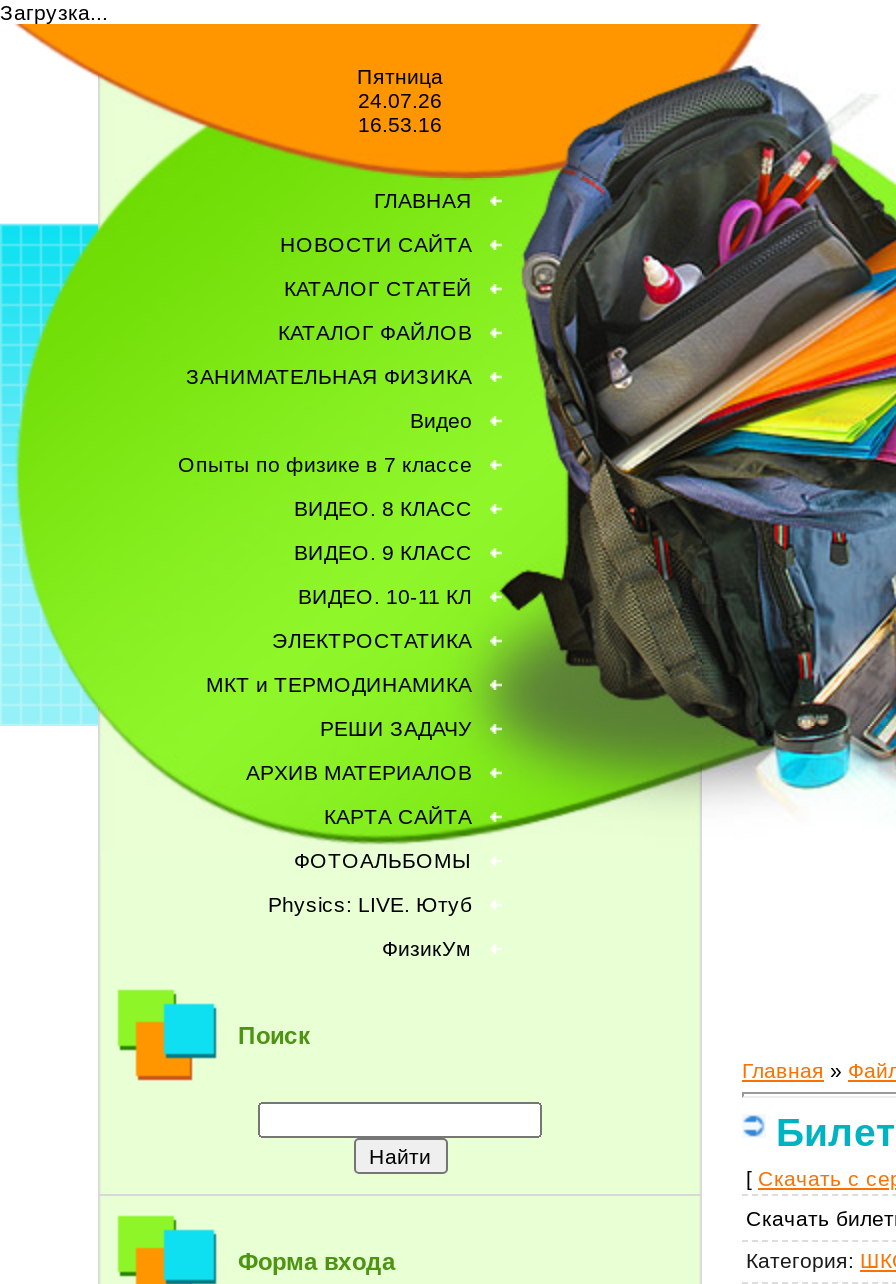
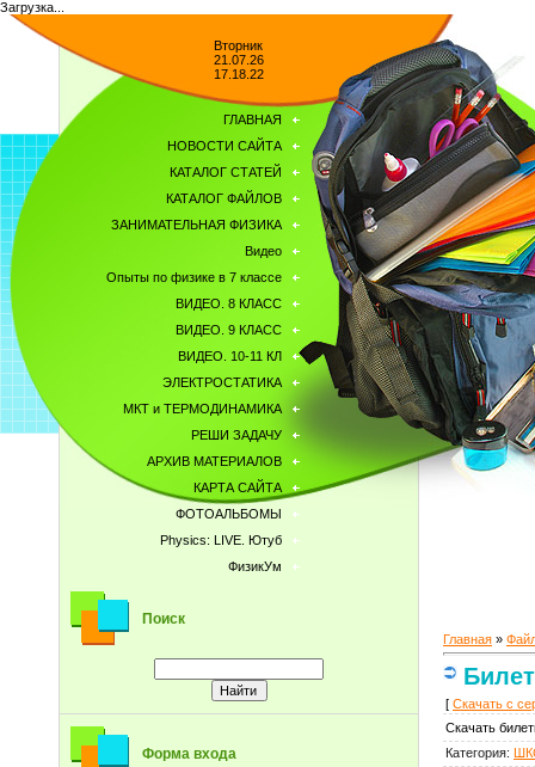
[357,64,443,136] Пятница | 24.07.26 | 16.53.16 -> [214,38,264,81] Вторник | 21.07.26 | 17.18.22

